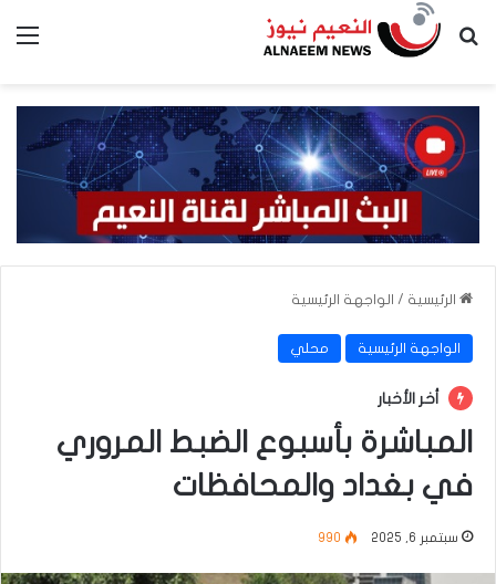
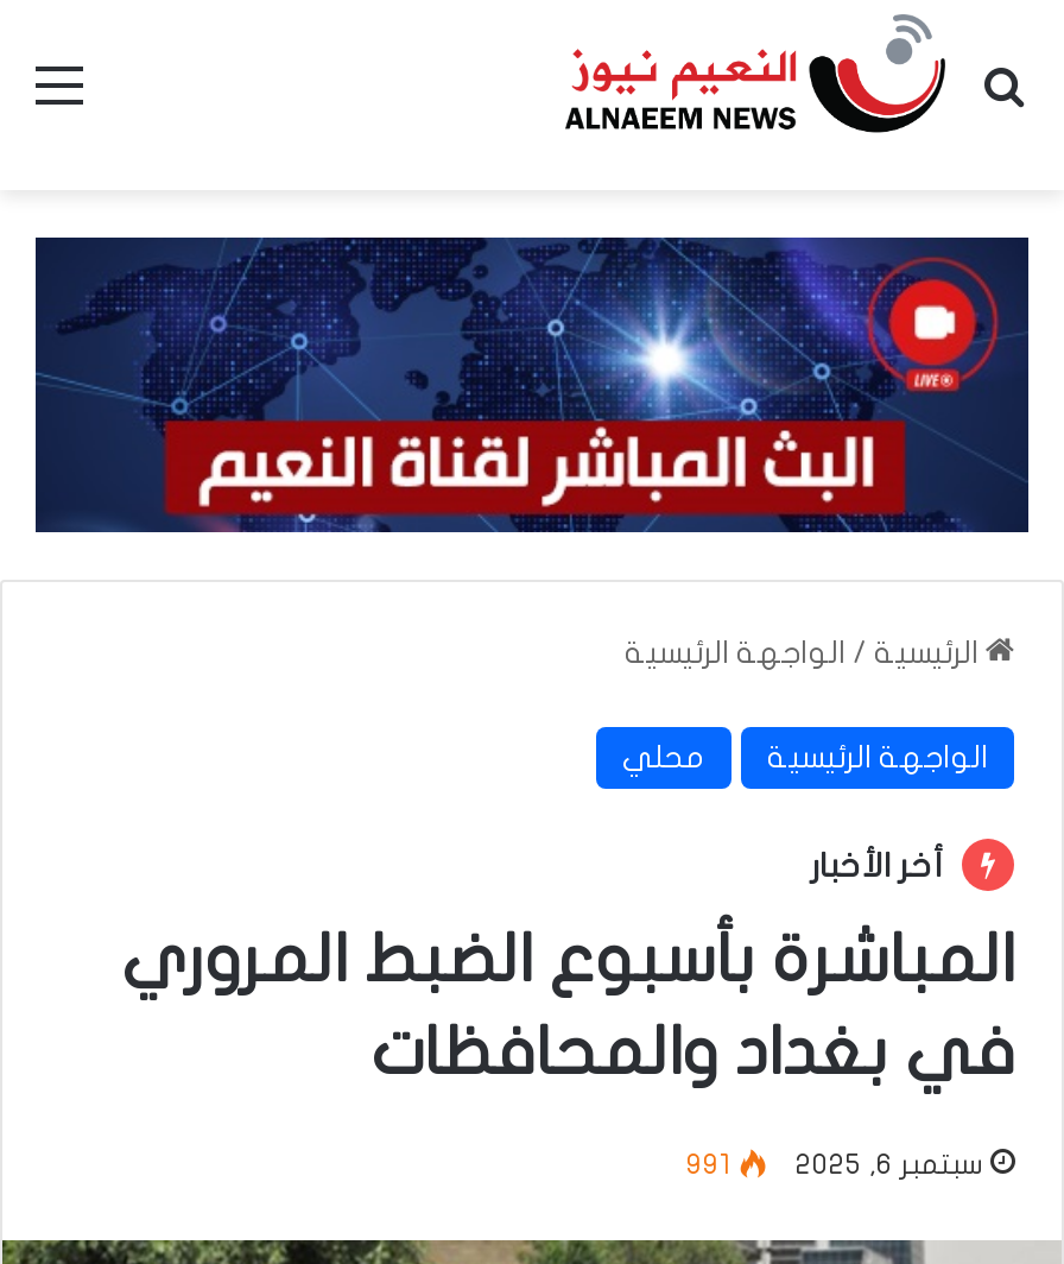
[318,531,341,544] 990 -> [686,1150,731,1179] 991

